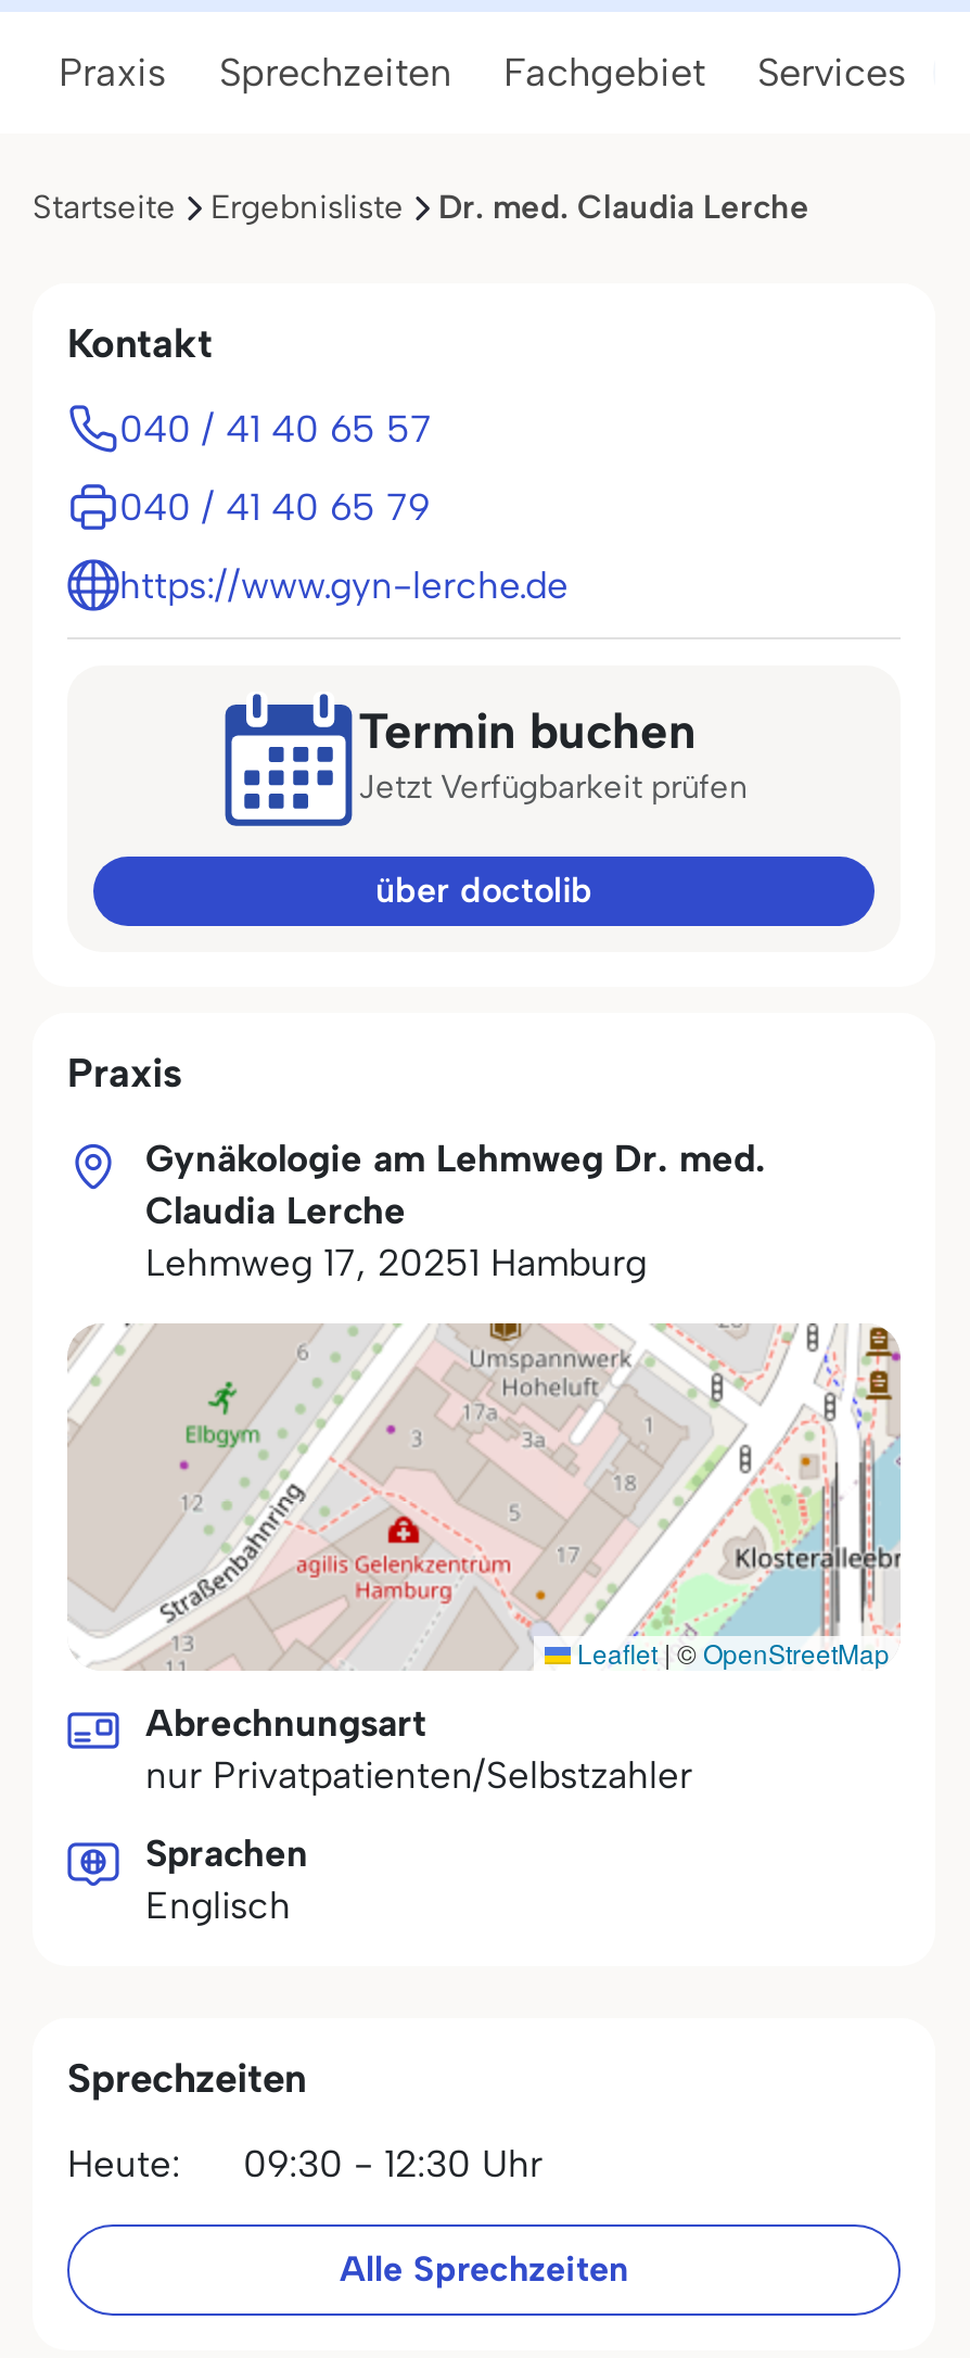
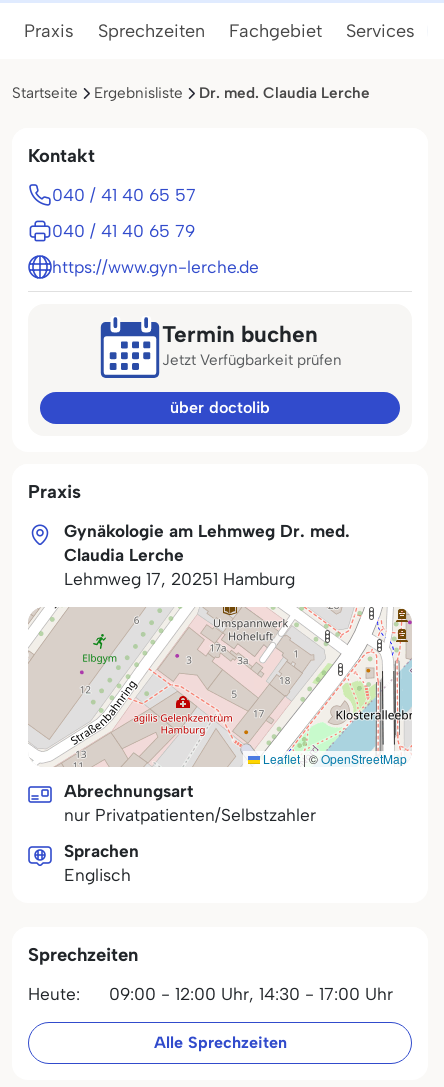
[67,2142,543,2185] Heute: 09:30 - 12:30 Uhr -> [28,984,393,1004] Heute: 09:00 - 12:00 Uhr, 14:30 - 17:00 Uhr

